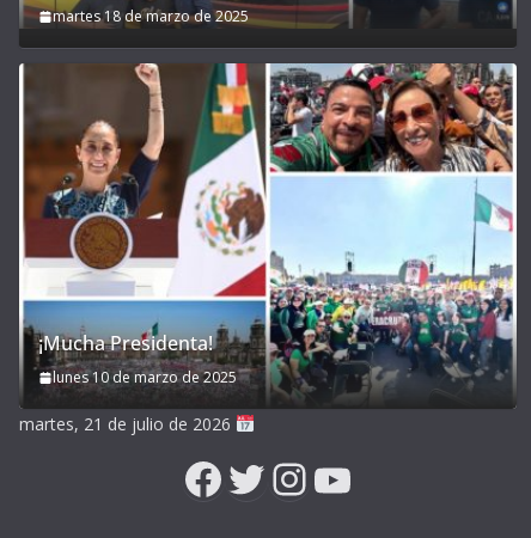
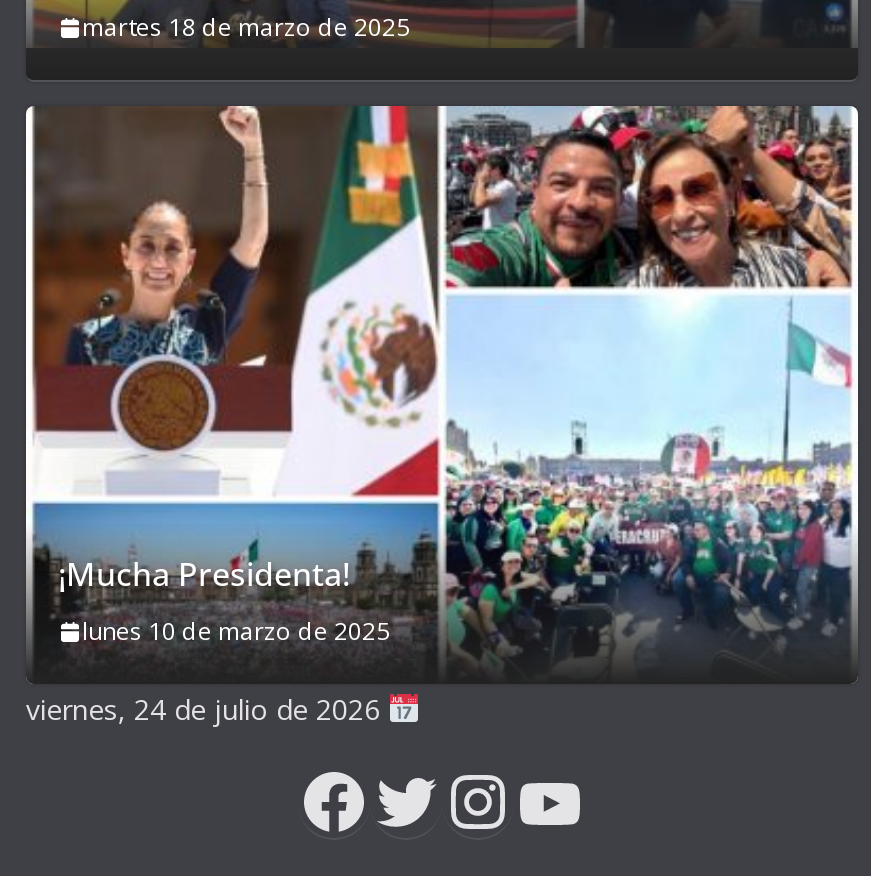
[19,412,231,435] martes, 21 de julio de 2026 -> [26,690,380,728] viernes, 24 de julio de 2026

